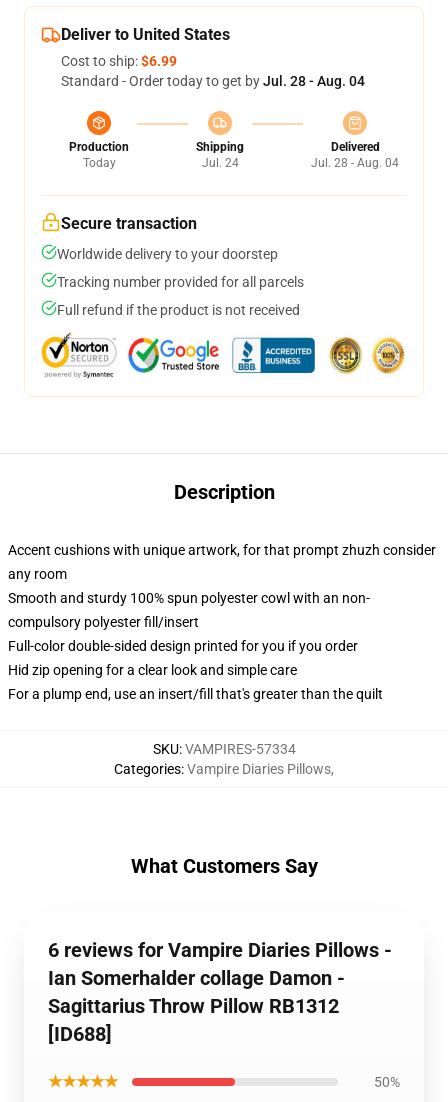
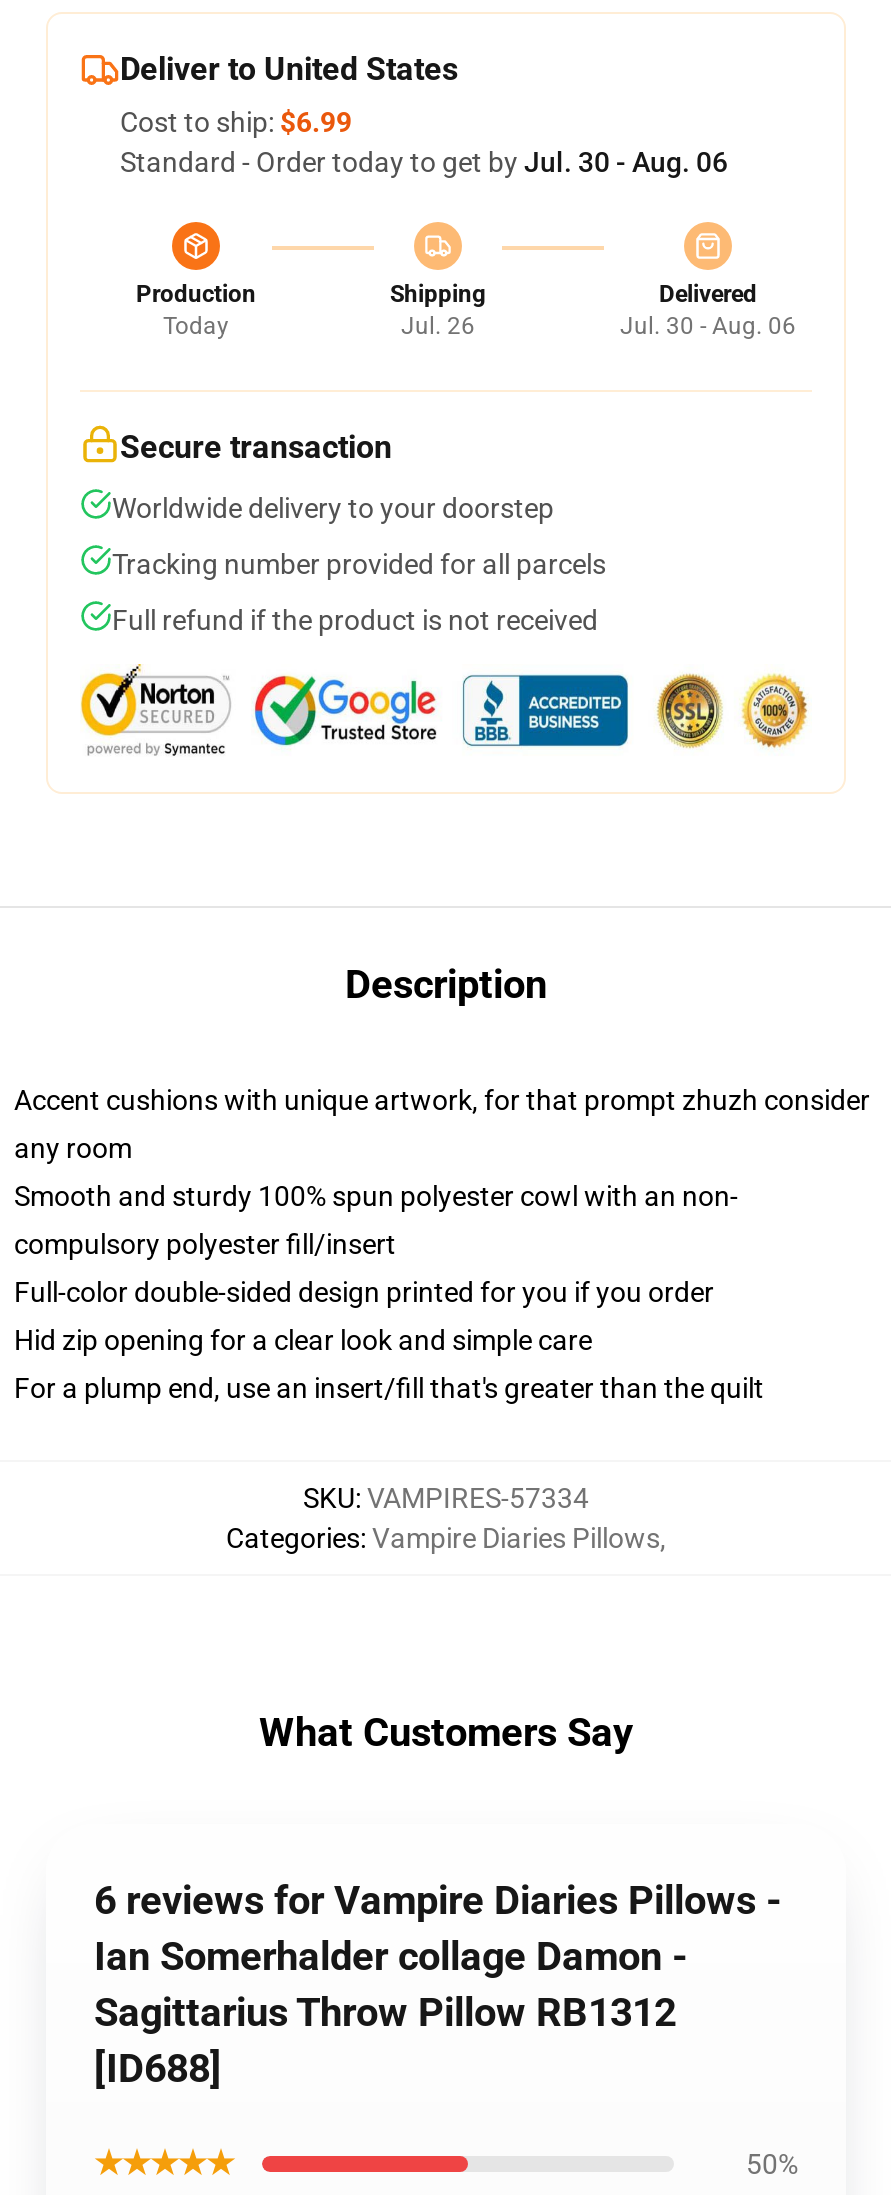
[61,73,365,89] Standard - Order today to get by Jul. 28 - Aug. 04 -> [120,146,728,178] Standard - Order today to get by Jul. 30 - Aug. 06
[201,156,238,170] Jul. 24 -> [401,312,475,340] Jul. 26
[311,156,399,170] Jul. 28 - Aug. 04 -> [620,312,796,340] Jul. 30 - Aug. 06

